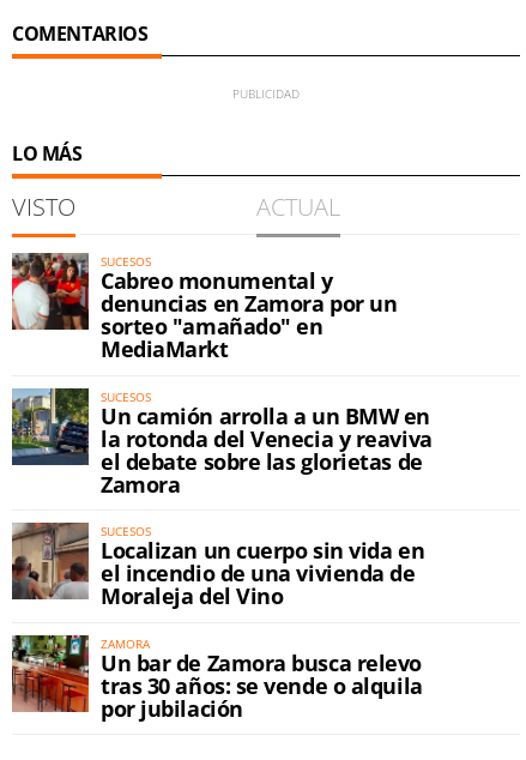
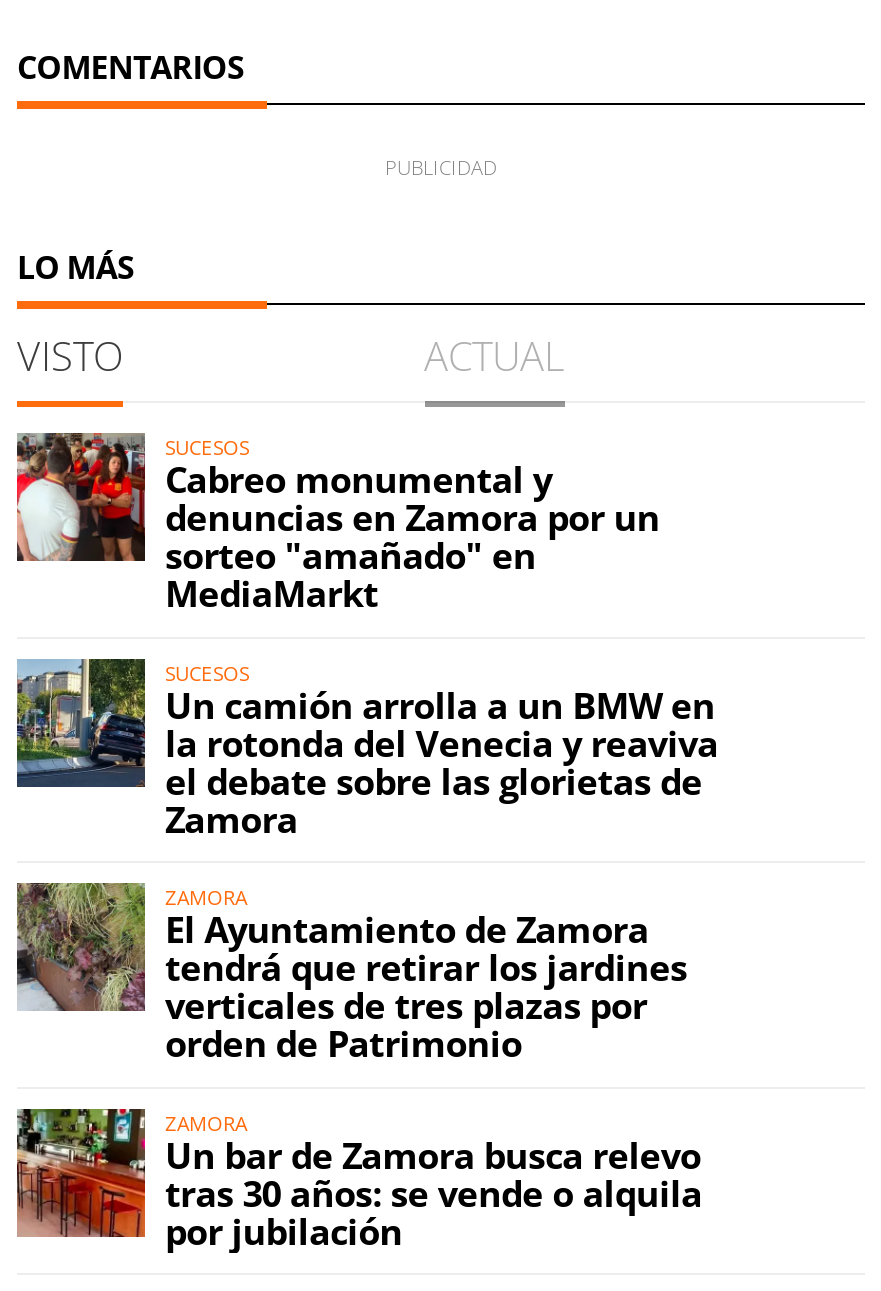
[11,523,424,610] [image] | SUCESOS | Localizan un cuerpo sin vida en | el incendio de una vivienda de | Moraleja del Vino -> [17,883,687,1067] [image] | ZAMORA | El Ayuntamiento de Zamora | tendrá que retirar los jardines | verticales de tres plazas por | orden de Patrimonio

